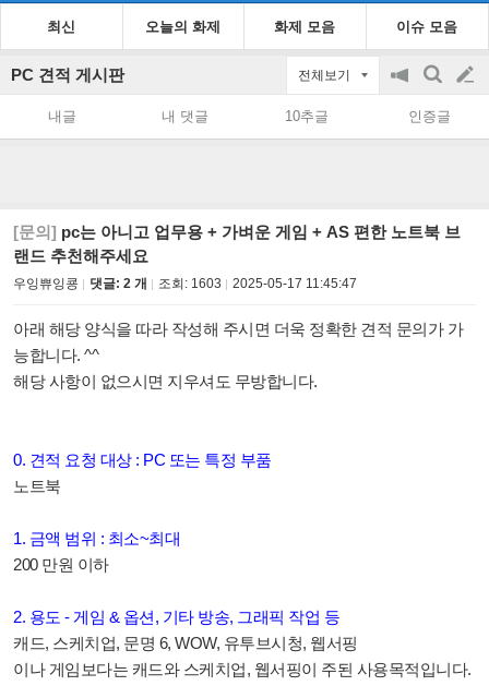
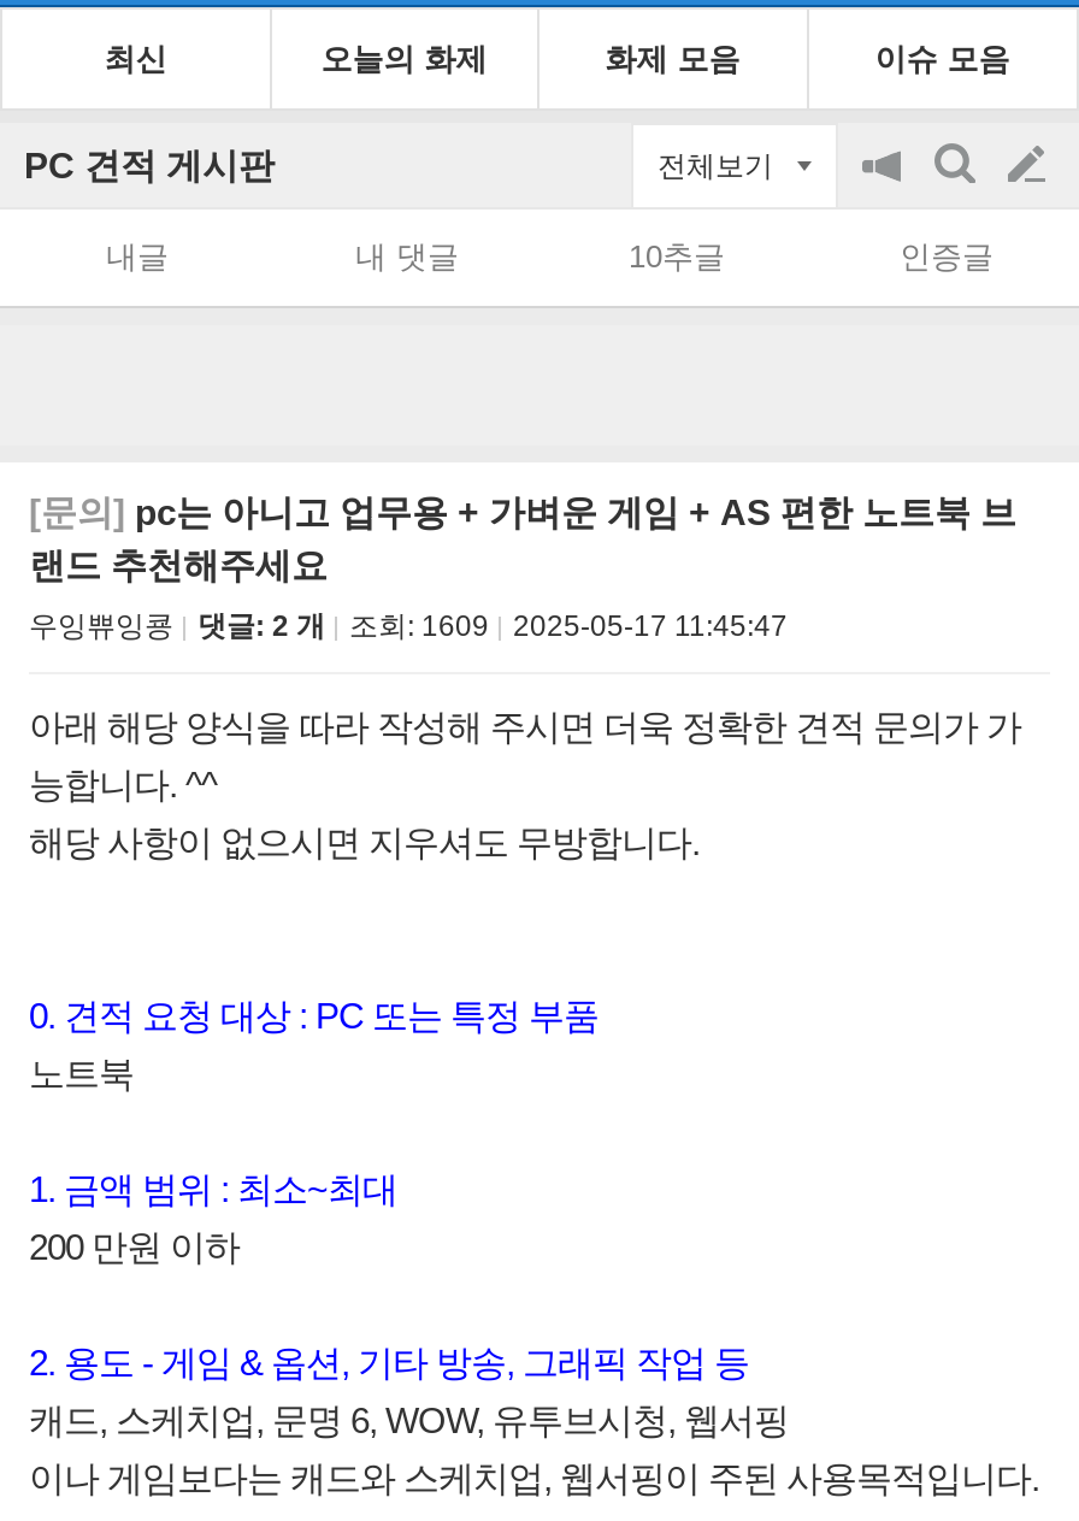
[158,276,222,291] 조회: 1603 -> [349,609,489,643] 조회: 1609

